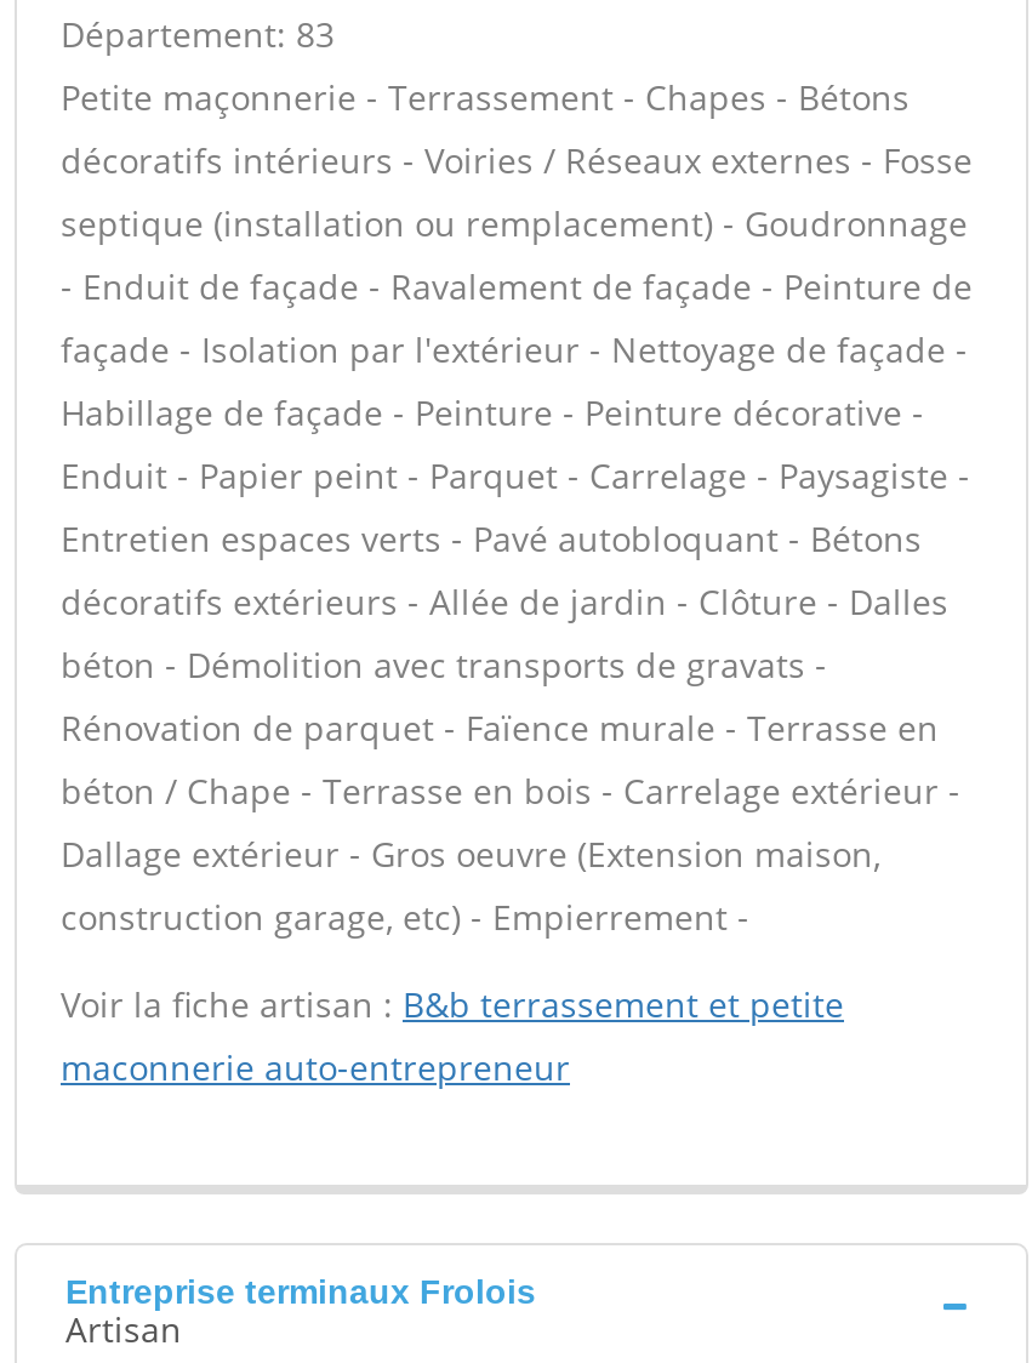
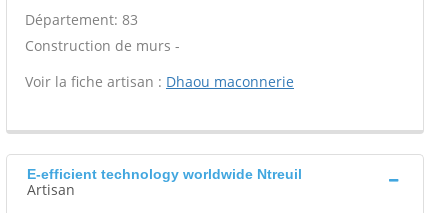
[61,74,973,940] Petite maçonnerie - Terrassement - Chapes - Bétons | décoratifs intérieurs - Voiries / Réseaux externes - Fosse | septique (installation ou remplacement) - Goudronnage | - Enduit de façade - Ravalement de façade - Peinture de | façade - Isolation par l'extérieur - Nettoyage de façade - | Habillage de façade - Peinture - Peinture décorative - | Enduit - Papier peint - Parquet - Carrelage - Paysagiste - | Entretien espaces verts - Pavé autobloquant - Bétons | décoratifs extérieurs - Allée de jardin - Clôture - Dalles | béton - Démolition avec transports de gravats - | Rénovation de parquet - Faïence murale - Terrasse en | béton / Chape - Terrasse en bois - Carrelage extérieur - | Dallage extérieur - Gros oeuvre (Extension maison, | construction garage, etc) - Empierrement - -> [25,36,180,55] Construction de murs -
[61,981,844,1090] Voir la fiche artisan : B&b terrassement et petite | maconnerie auto-entrepreneur -> [25,72,294,91] Voir la fiche artisan : Dhaou maconnerie
[65,1272,536,1311] Entreprise terminaux Frolois -> [27,166,302,182] E-efficient technology worldwide Ntreuil

